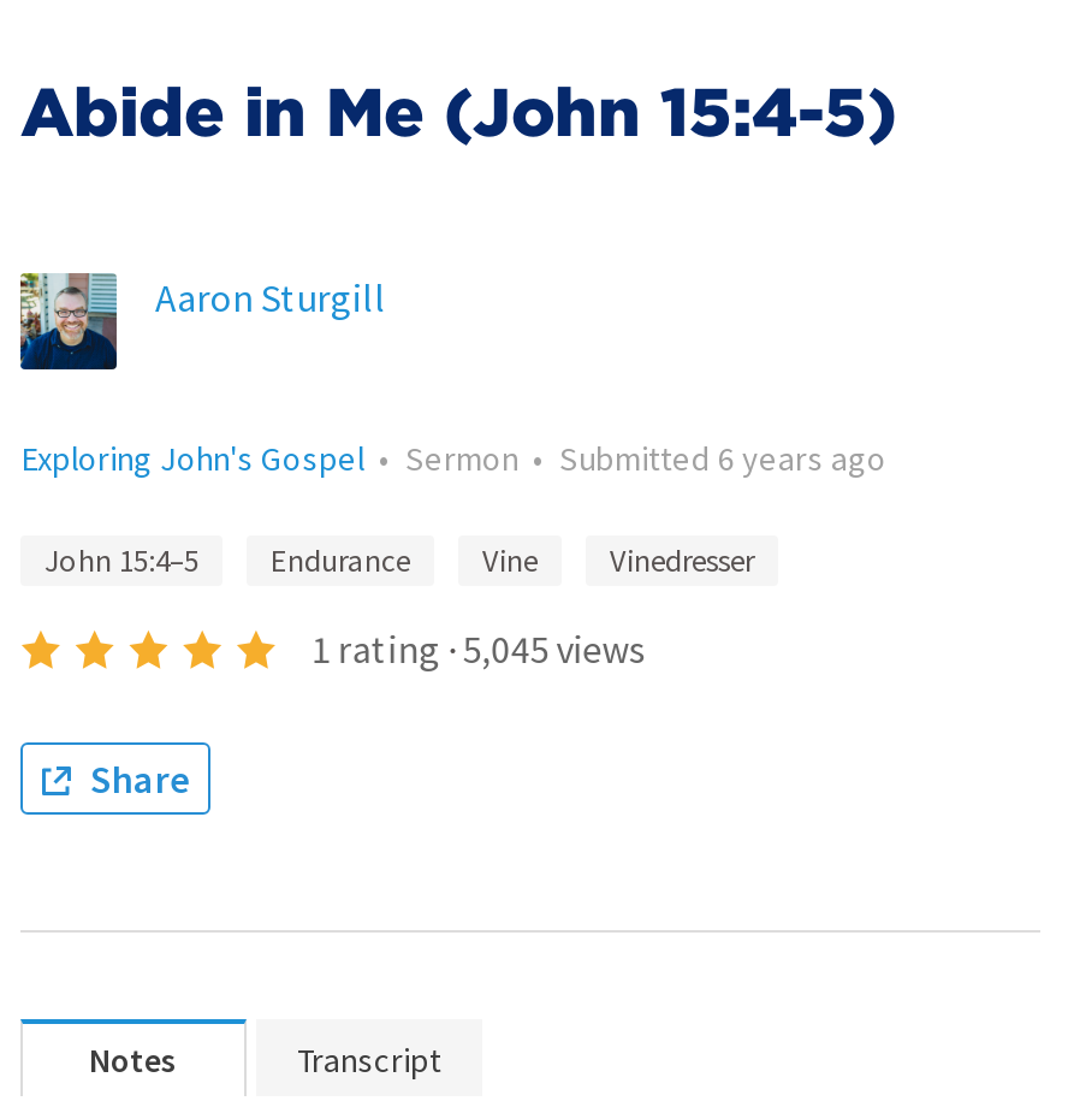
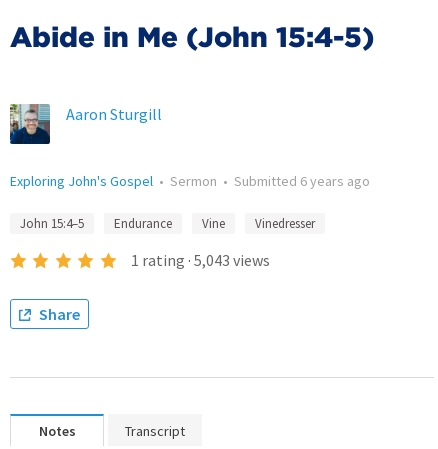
[311,625,645,673] 1 rating · 5,045 views -> [131,250,270,270] 1 rating · 5,043 views

